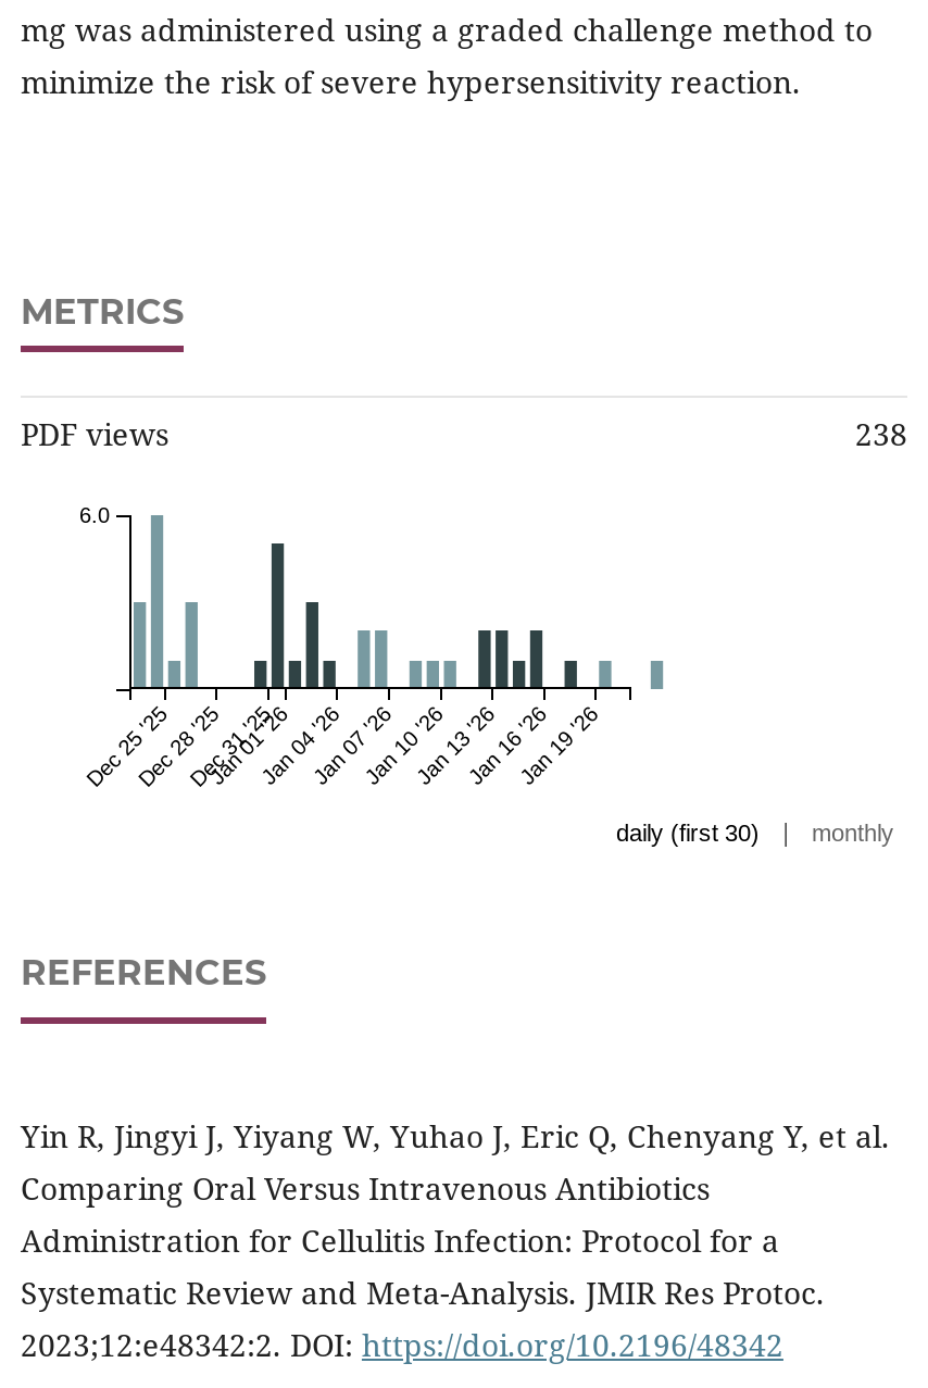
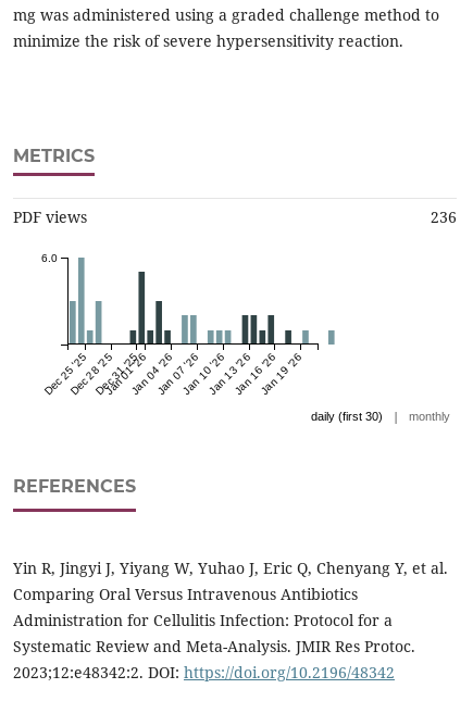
[855,413,907,455] 238 -> [431,207,457,227] 236

